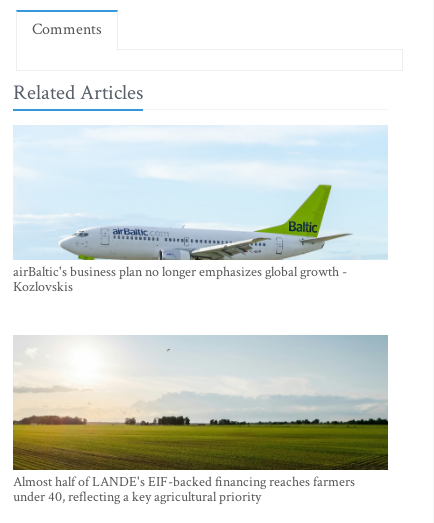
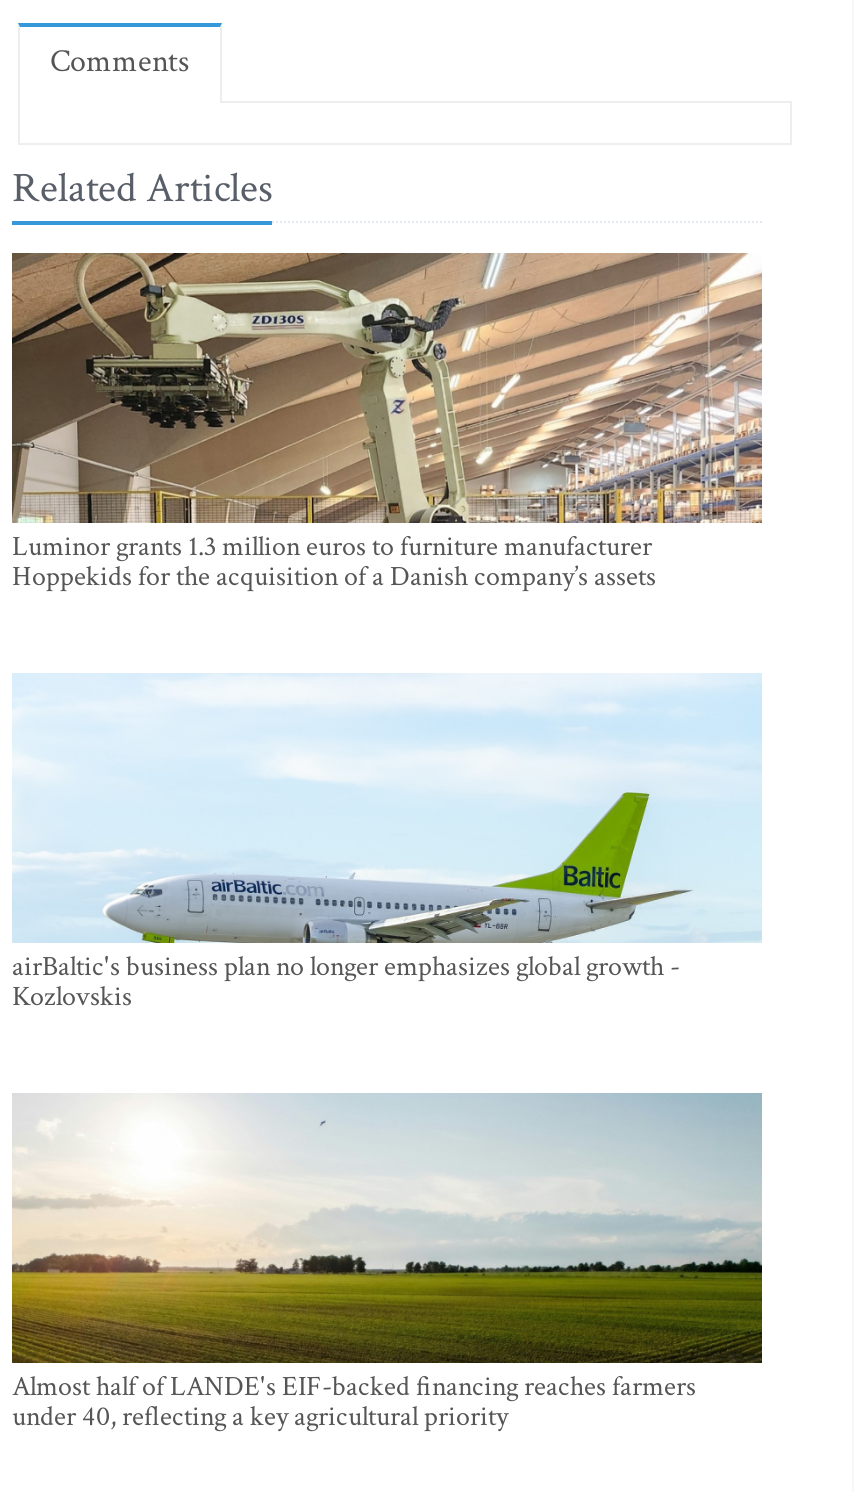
none -> [10,251,764,595] [image] | Luminor grants 1.3 million euros to furniture manufacturer | Hoppekids for the acquisition of a Danish company’s assets

